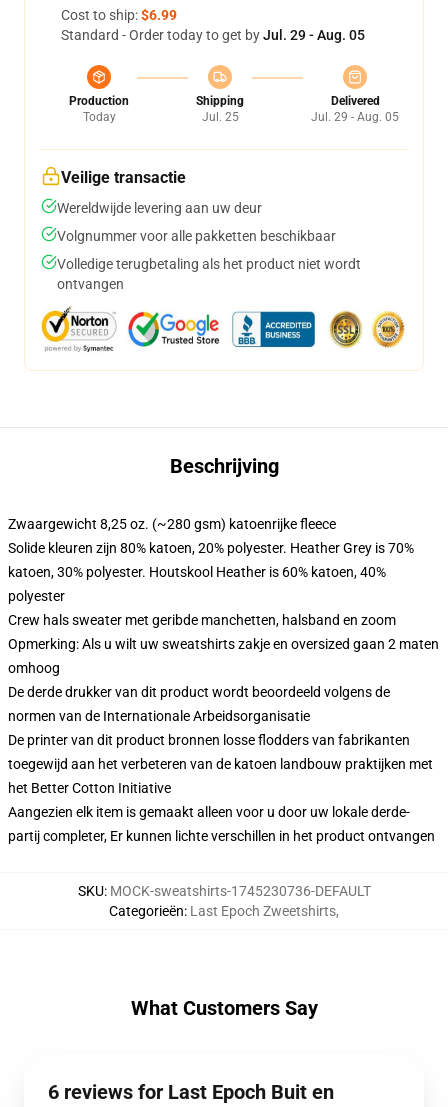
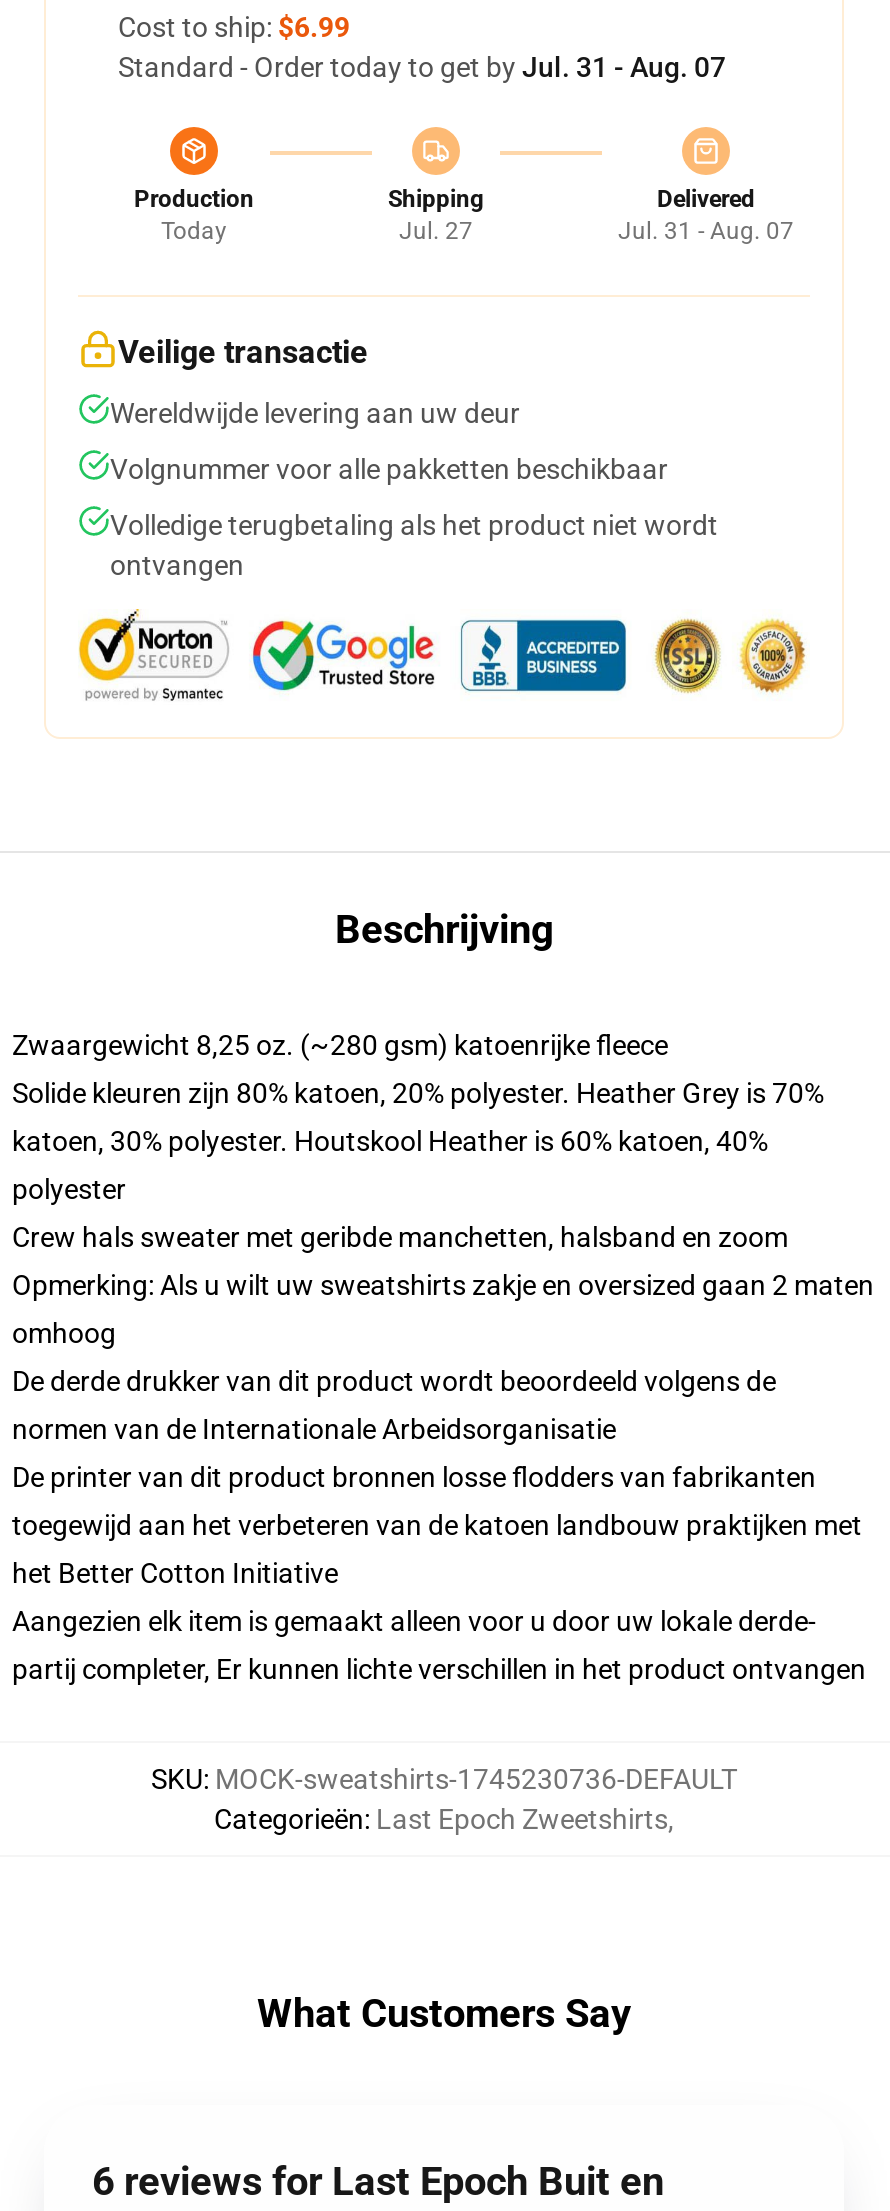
[61,27,365,43] Standard - Order today to get by Jul. 29 - Aug. 05 -> [118,51,726,83] Standard - Order today to get by Jul. 31 - Aug. 07
[201,110,238,124] Jul. 25 -> [399,217,473,245] Jul. 27
[311,110,399,124] Jul. 29 - Aug. 05 -> [618,217,794,245] Jul. 31 - Aug. 07

